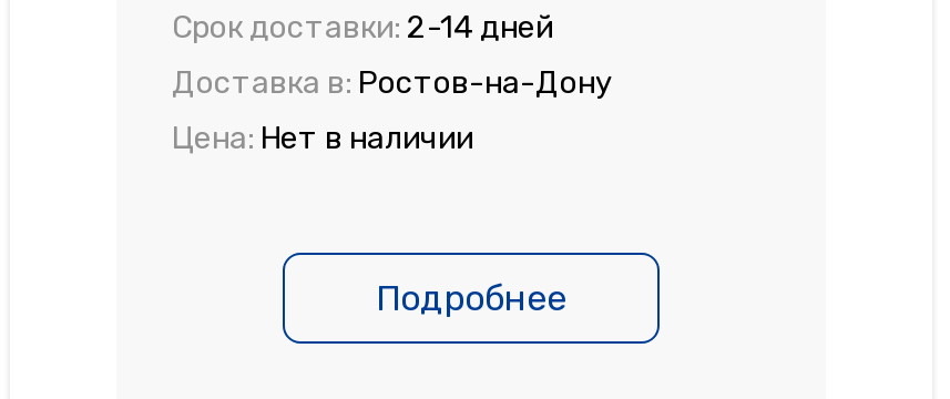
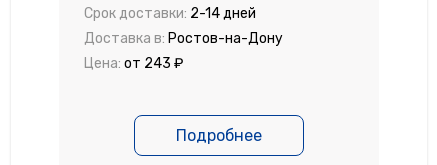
[172,121,473,158] Цена: Нет в наличии -> [84,55,183,72] Цена: от 243 ₽

